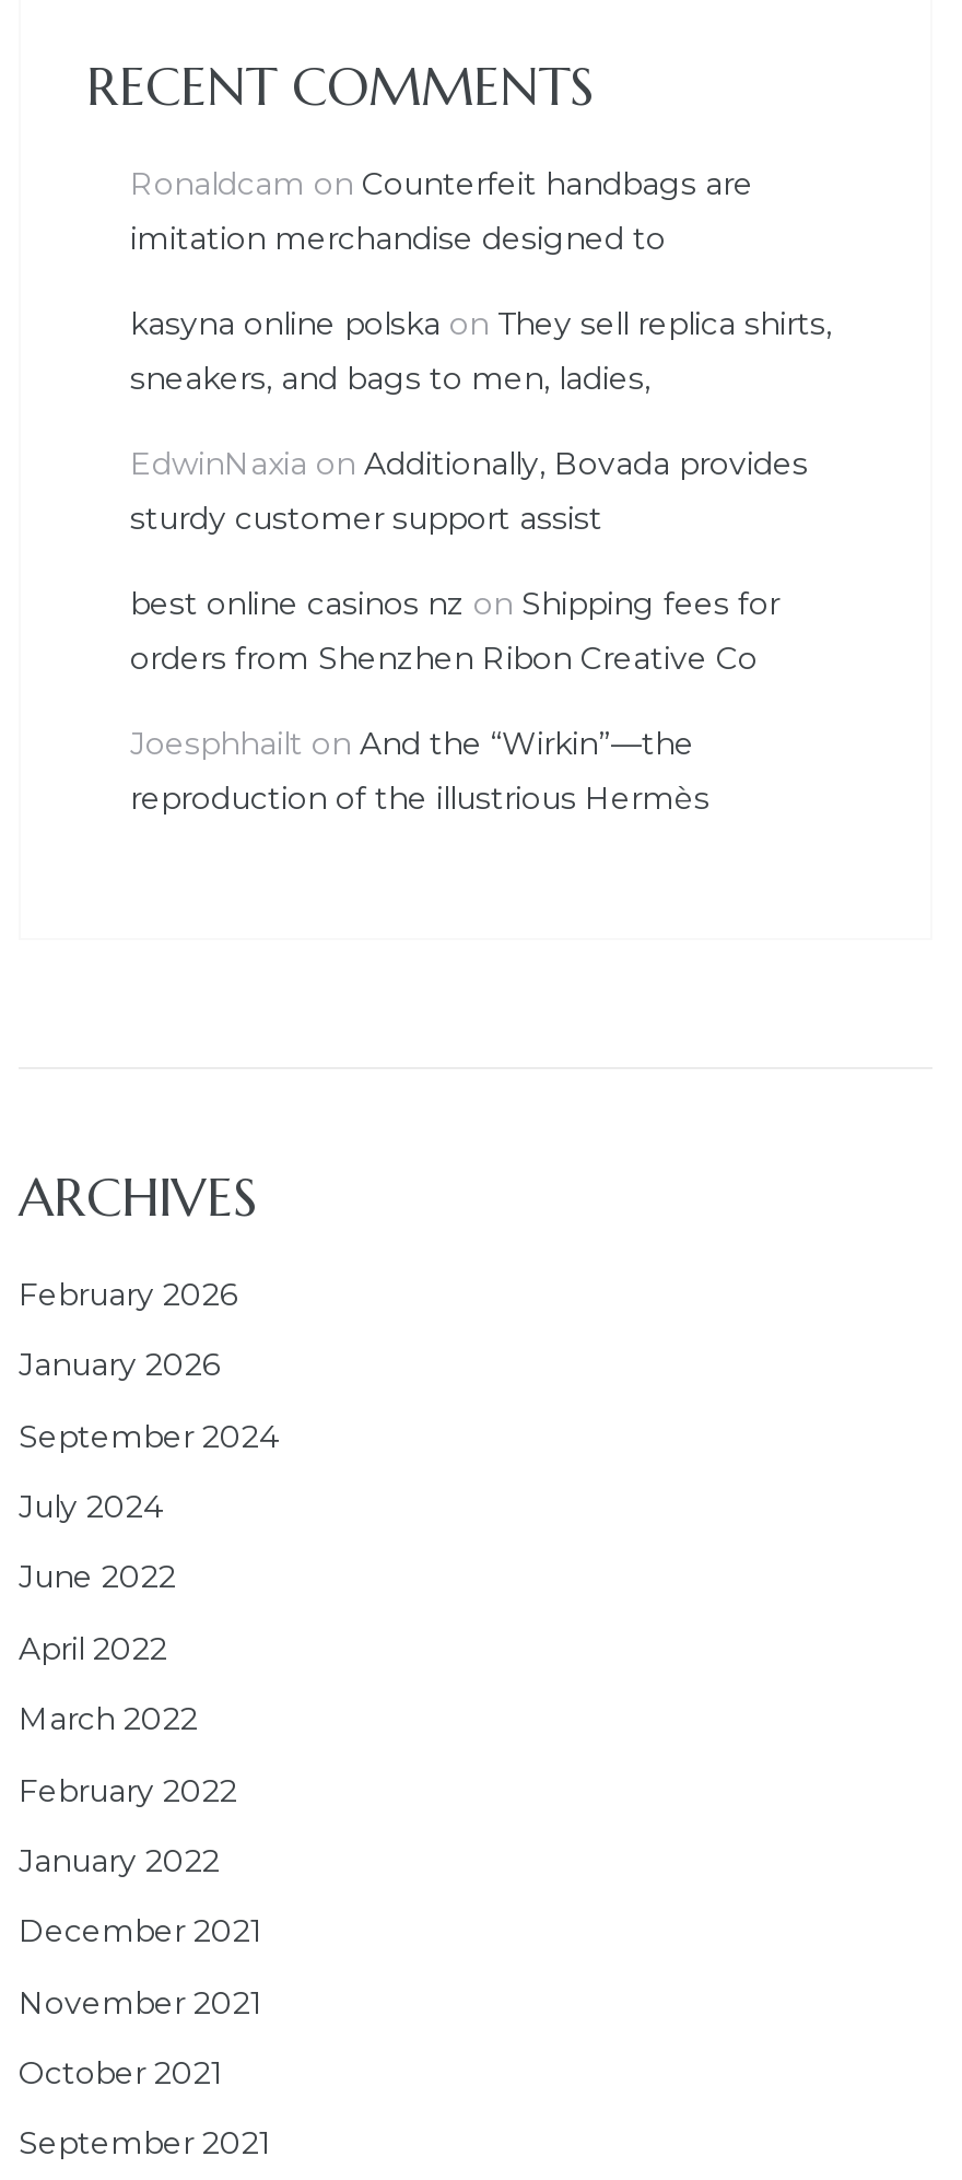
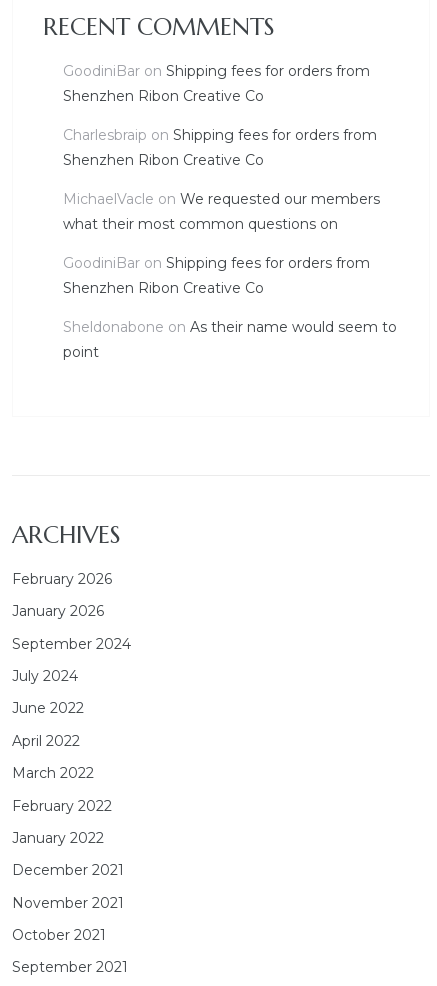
[130,165,753,259] Ronaldcam on Counterfeit handbags are | imitation merchandise designed to -> [63,62,370,105] GoodiniBar on Shipping fees for orders from | Shenzhen Ribon Creative Co
[130,305,832,399] kasyna online polska on They sell replica shirts, | sneakers, and bags to men, ladies, -> [63,126,377,169] Charlesbraip on Shipping fees for orders from | Shenzhen Ribon Creative Co
[130,445,808,539] EdwinNaxia on Additionally, Bovada provides | sturdy customer support assist -> [63,190,380,233] MichaelVacle on We requested our members | what their most common questions on
[130,585,779,679] best online casinos nz on Shipping fees for | orders from Shenzhen Ribon Creative Co -> [63,254,370,297] GoodiniBar on Shipping fees for orders from | Shenzhen Ribon Creative Co
[130,725,709,819] Joesphhailt on And the “Wirkin”—the | reproduction of the illustrious Hermès -> [63,318,397,361] Sheldonabone on As their name would seem to | point

